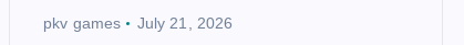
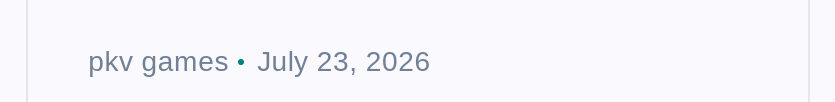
[43,14,233,32] pkv games July 21, 2026 -> [88,45,431,77] pkv games July 23, 2026

